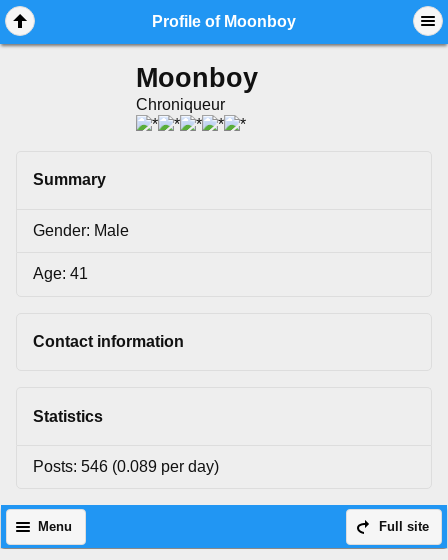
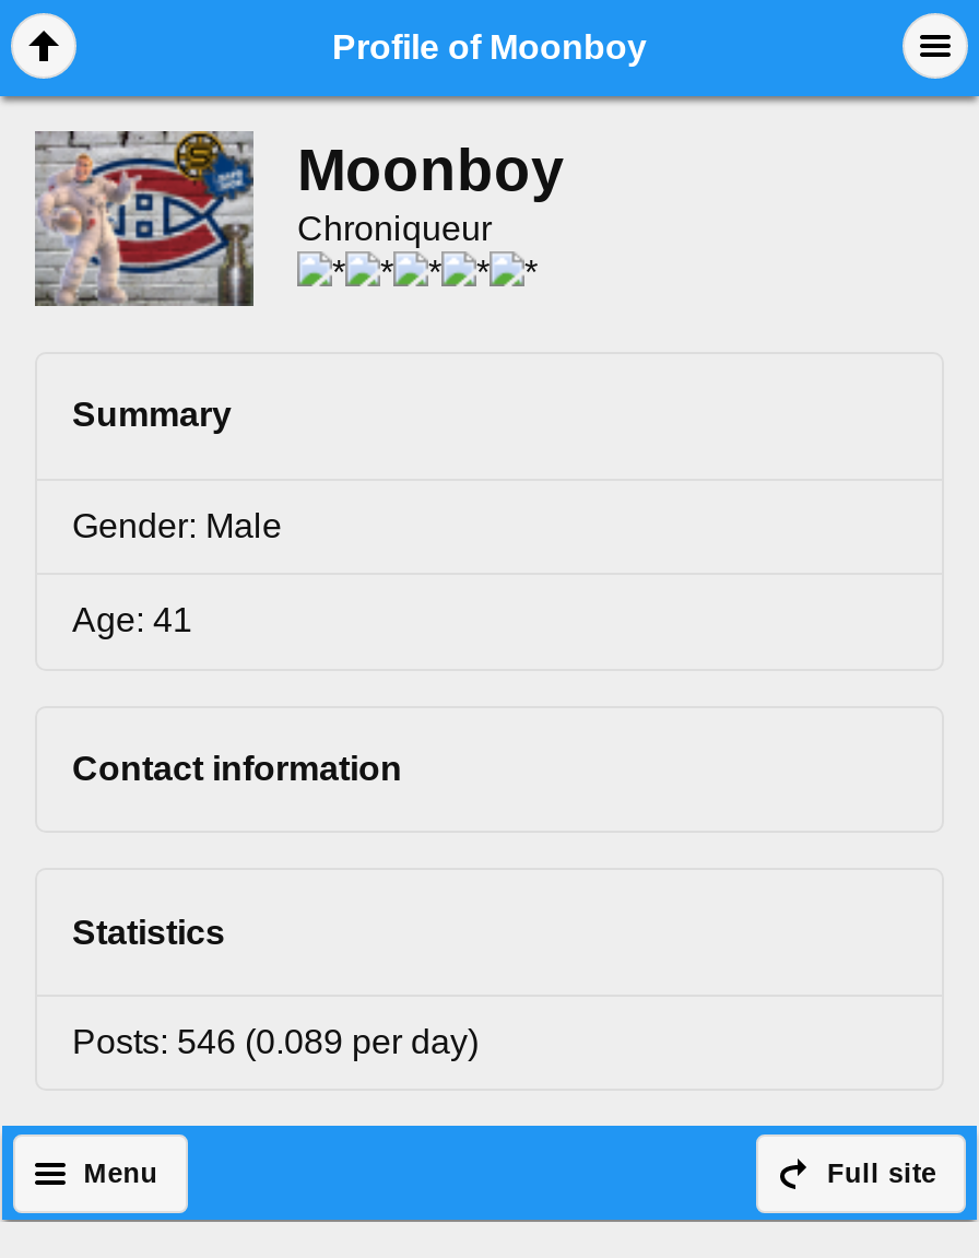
none -> [33,129,256,308] [image]

